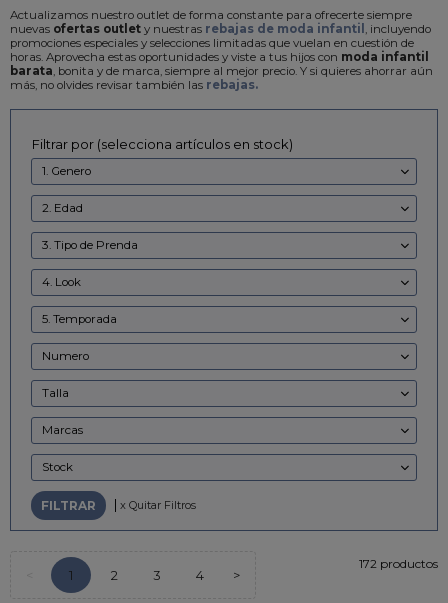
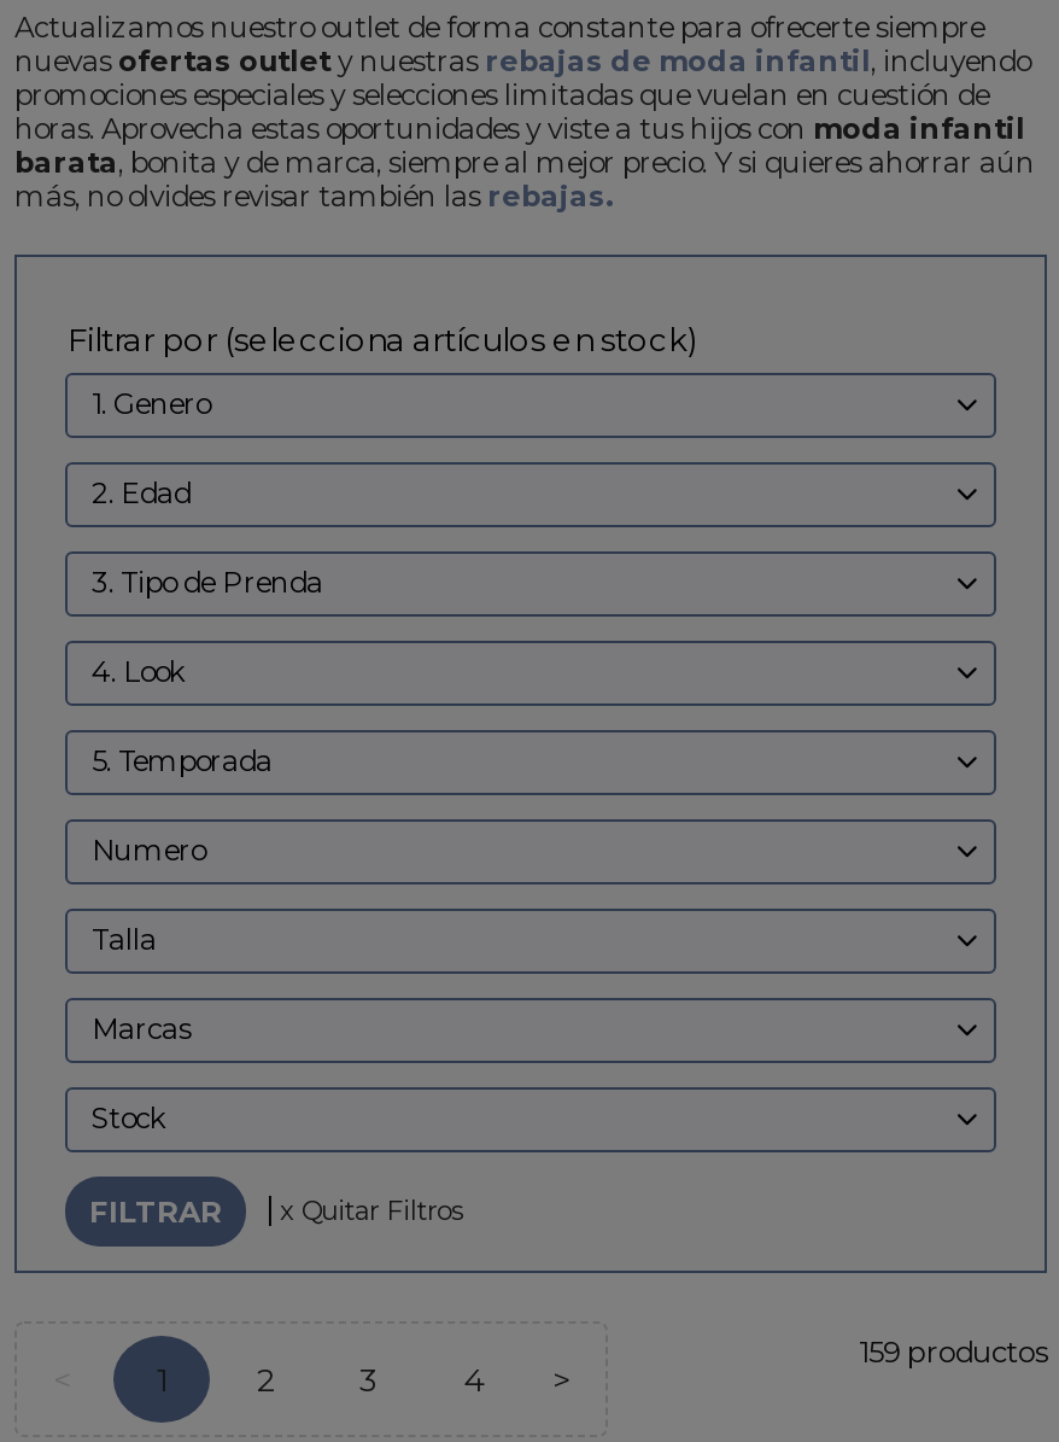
[359,556,438,571] 172 productos -> [859,1334,1047,1371] 159 productos

